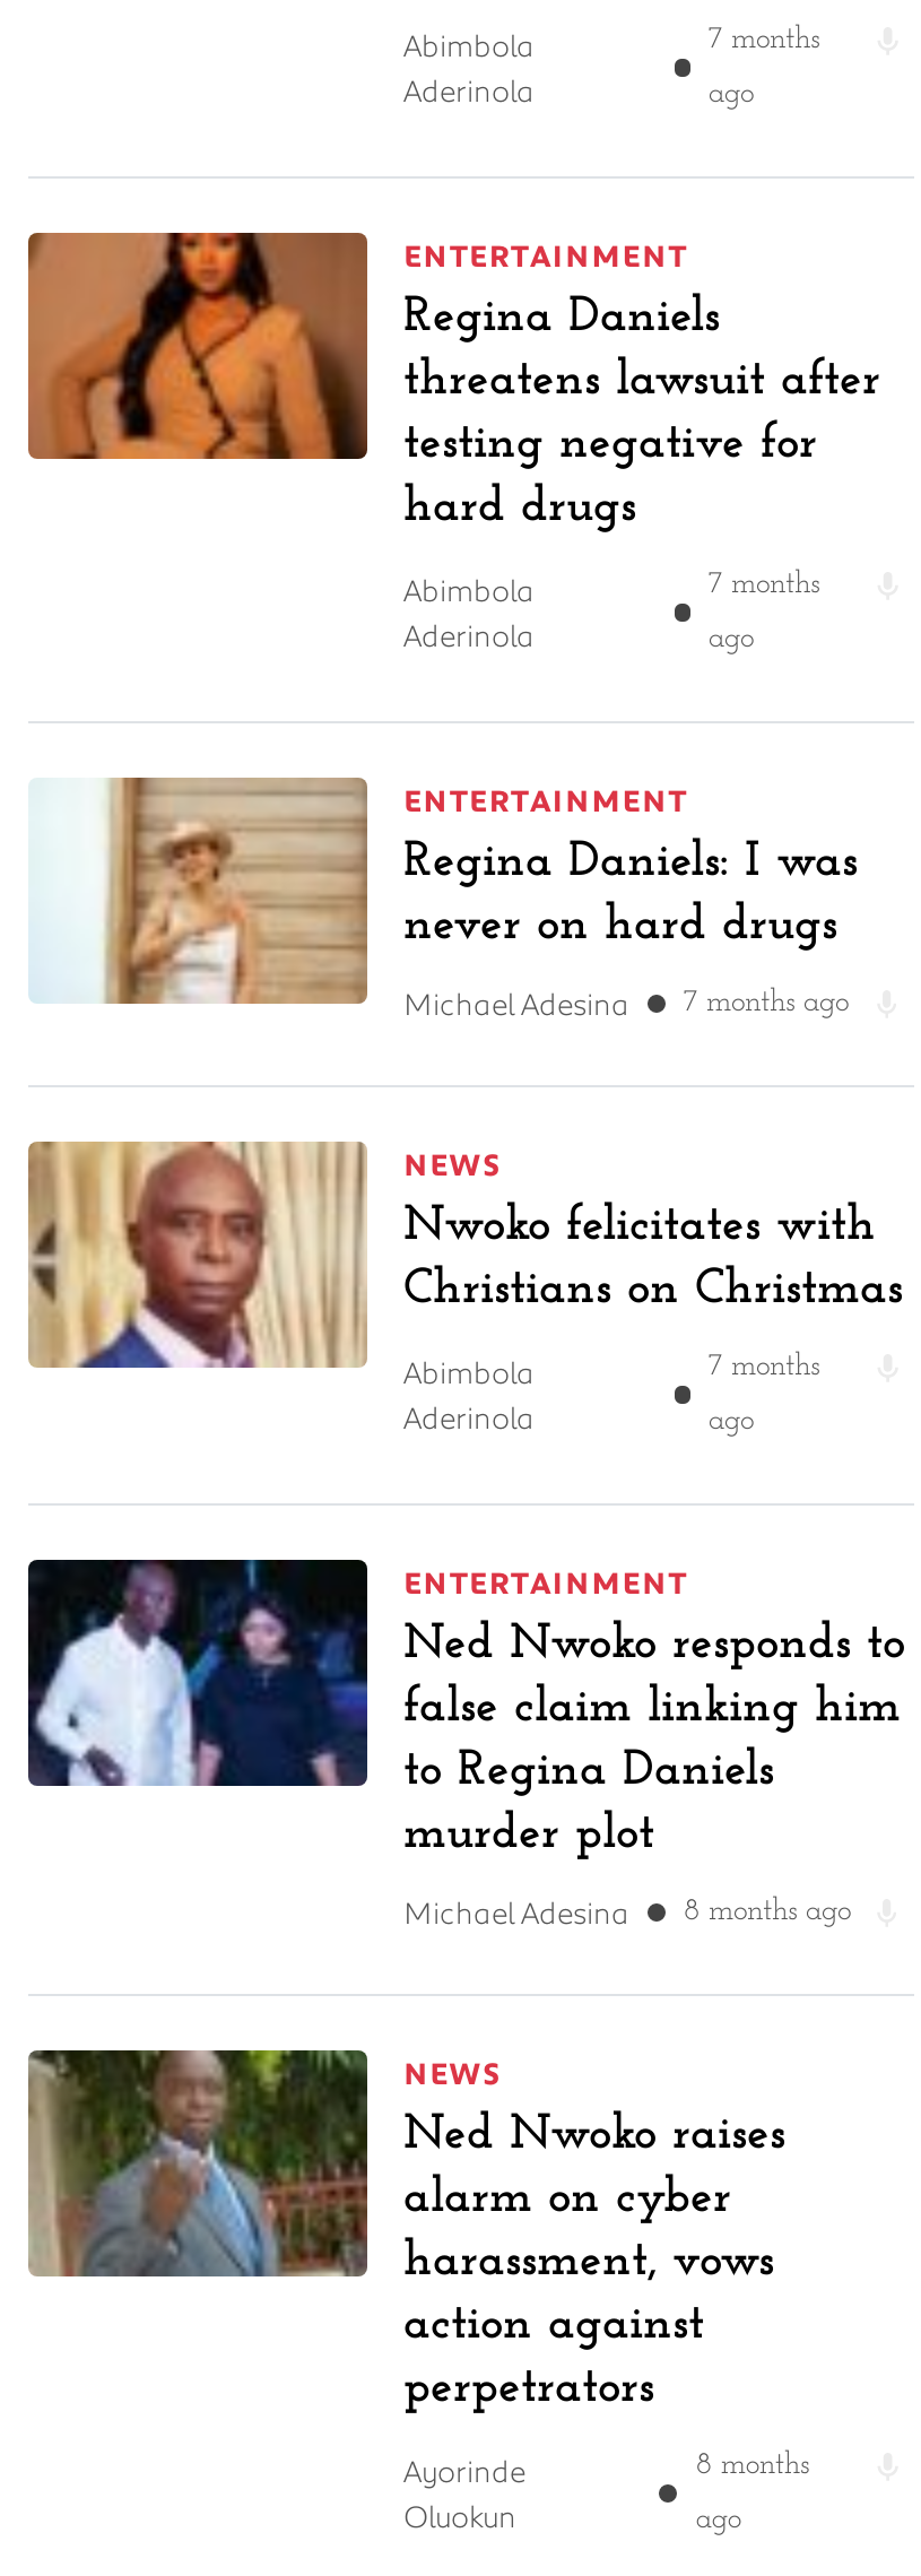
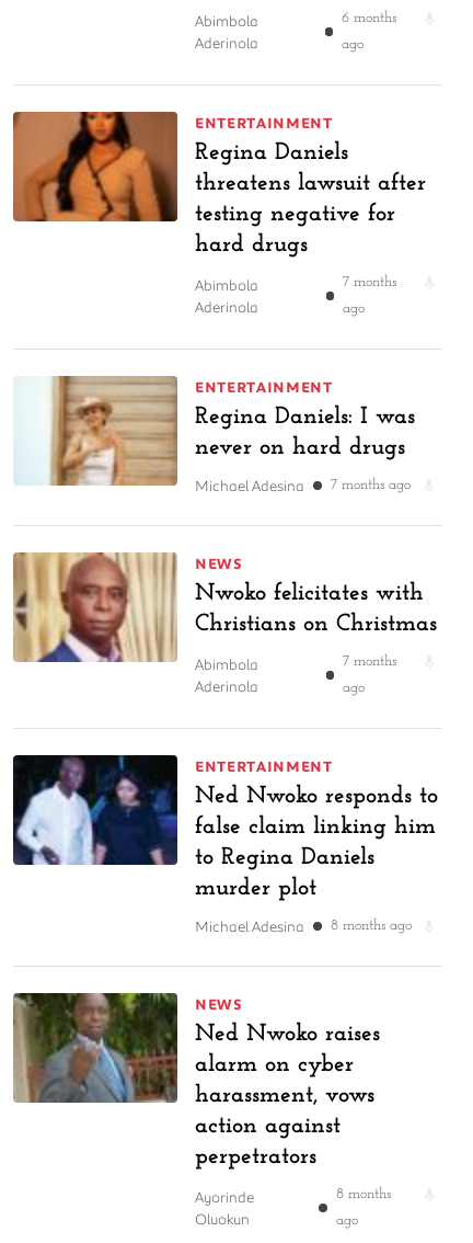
[709,25,819,55] 7 months -> [342,11,397,25] 6 months

